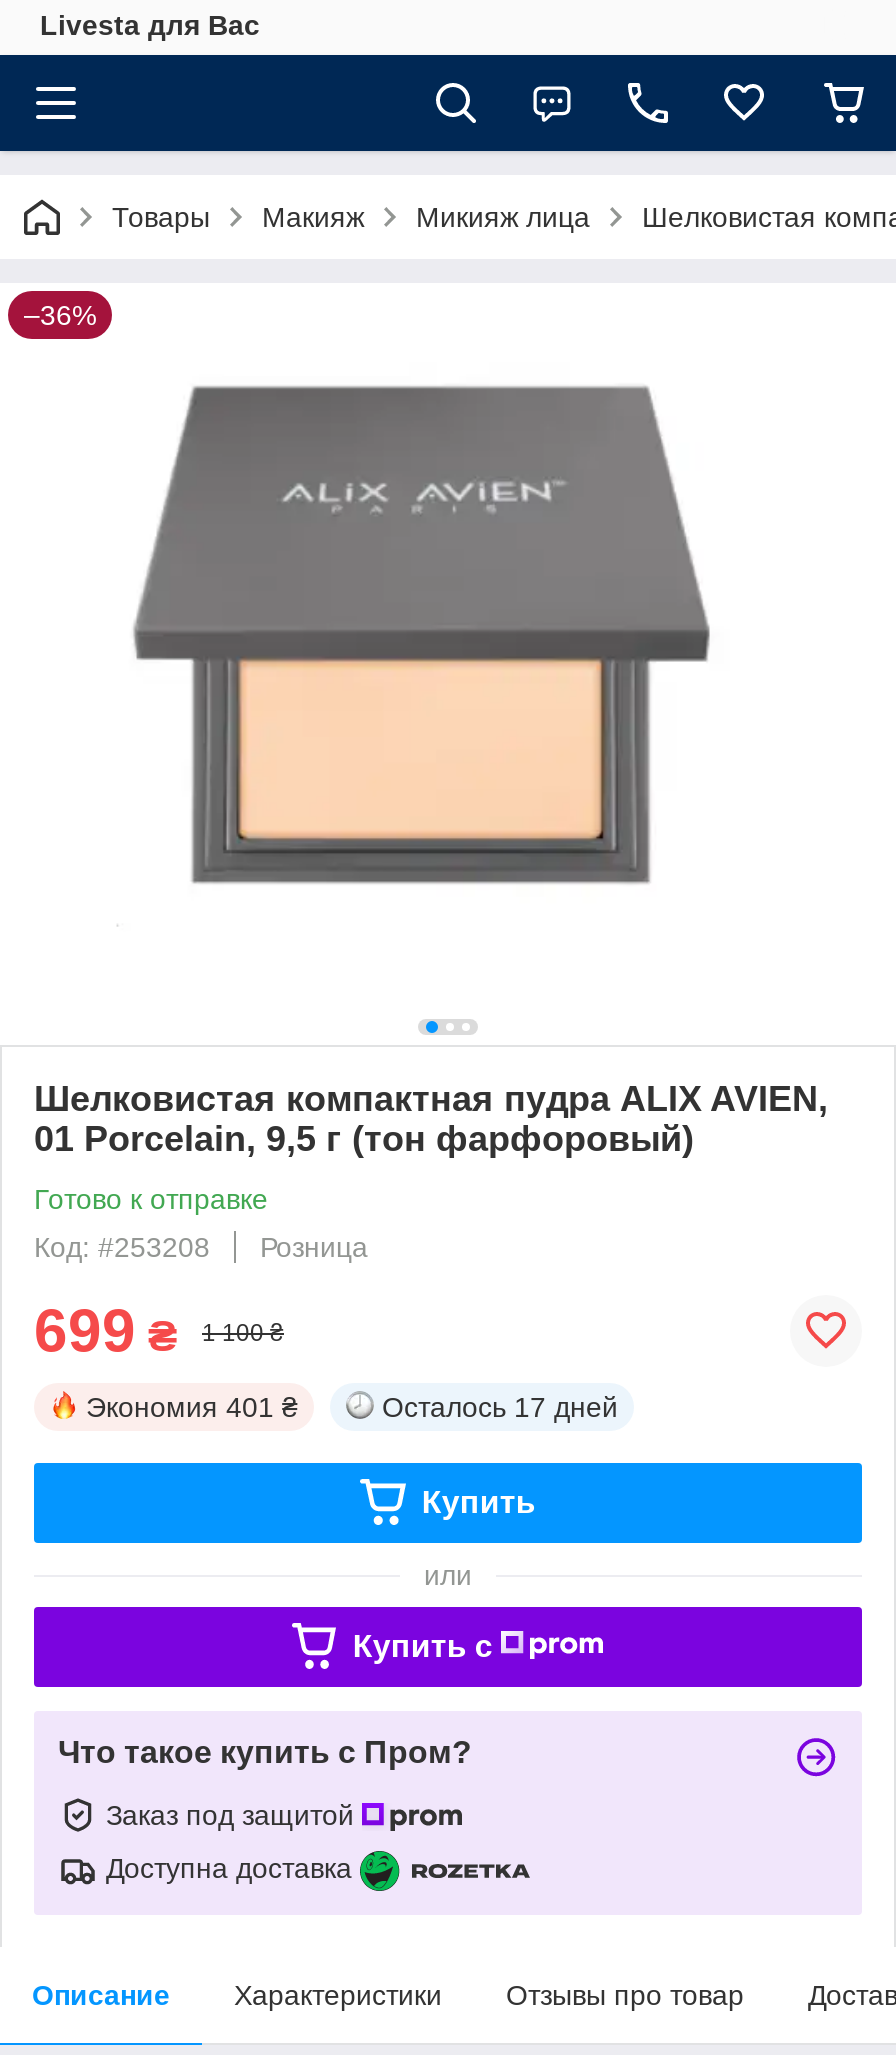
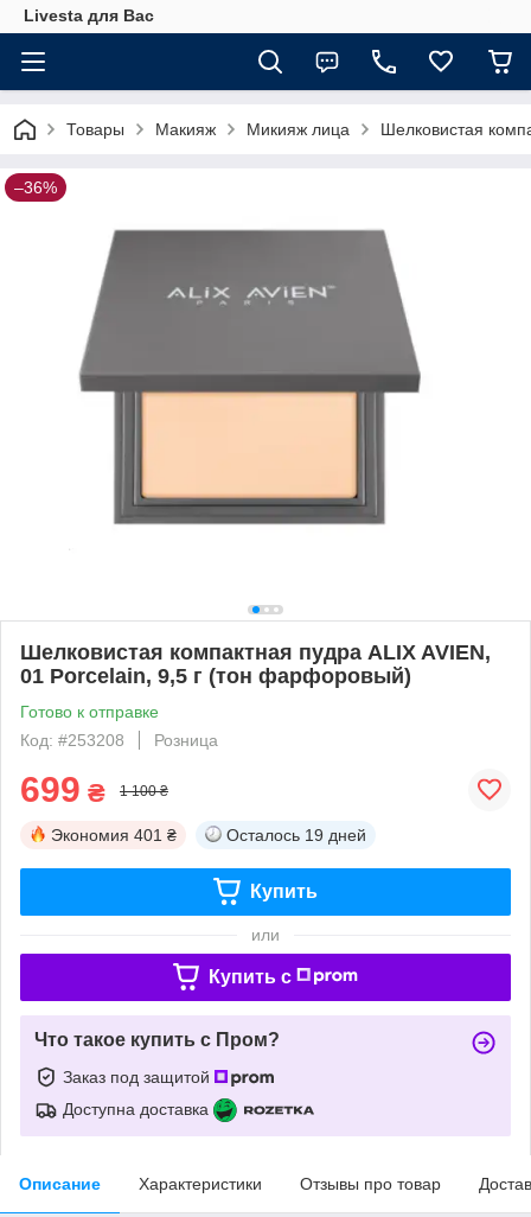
[382,1391,618,1423] Осталось 17 дней -> [226,825,366,844] Осталось 19 дней

